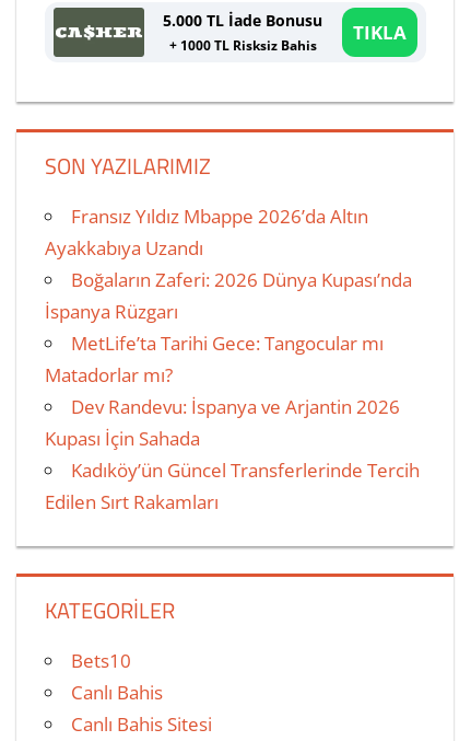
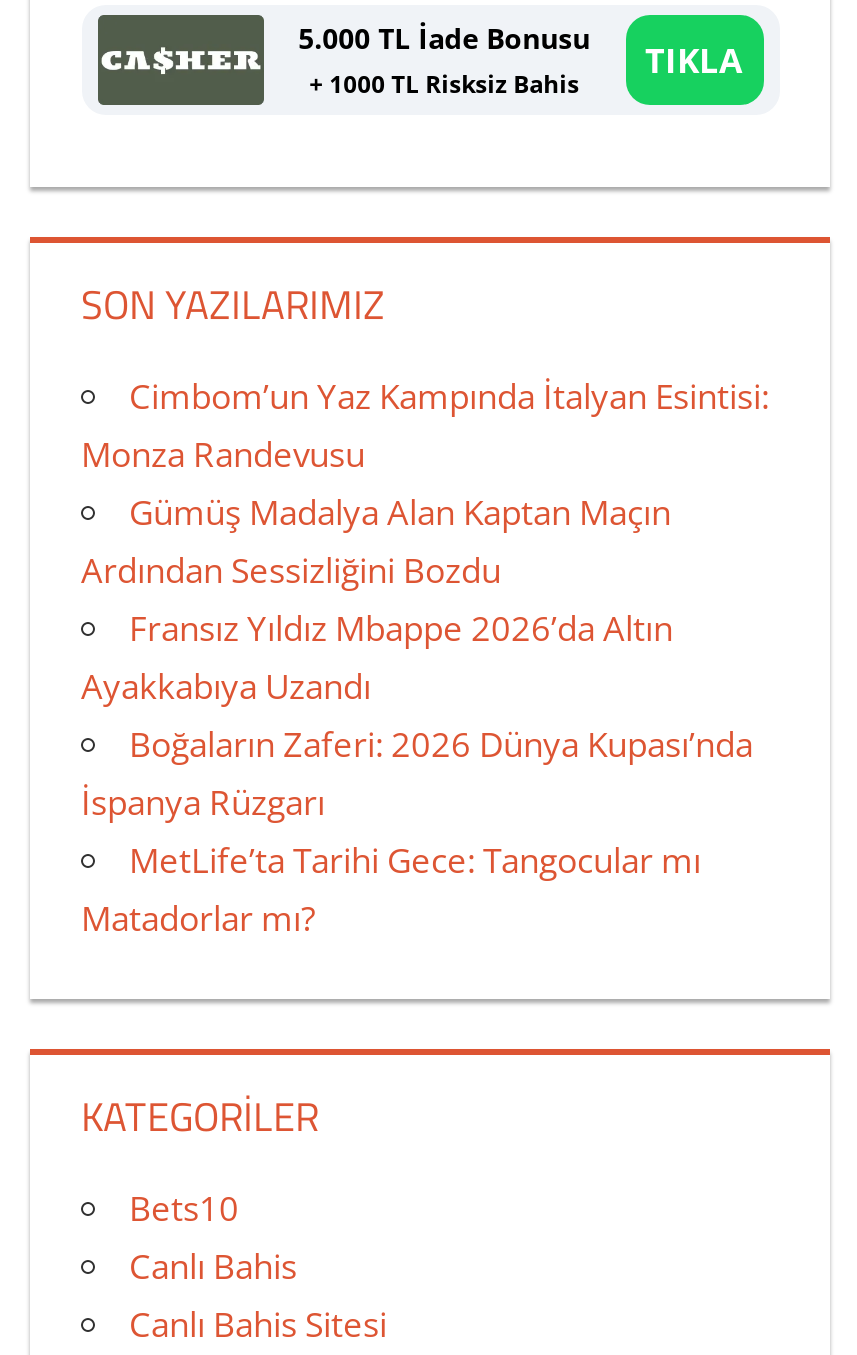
none -> [81,374,769,594] Cimbom’un Yaz Kampında İtalyan Esintisi: | Monza Randevusu | Gümüş Madalya Alan Kaptan Maçın | Ardından Sessizliğini Bozdu
moved [44,204,411,388] -> [81,606,753,942]: Fransız Yıldız Mbappe 2026’da Altın | Ayakkabıya Uzandı | Boğaların Zaferi: 2026 Dünya Kupası’nda | İspanya Rüzgarı | MetLife’ta Tarihi Gece: Tangocular mı | Matadorlar mı?
[44,394,419,515] Dev Randevu: İspanya ve Arjantin 2026 | Kupası İçin Sahada | Kadıköy’ün Güncel Transferlerinde Tercih | Edilen Sırt Rakamları -> none

